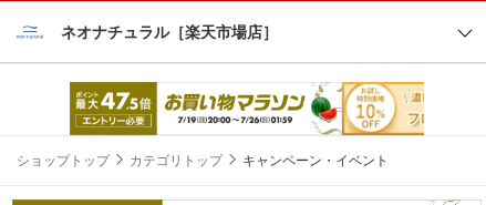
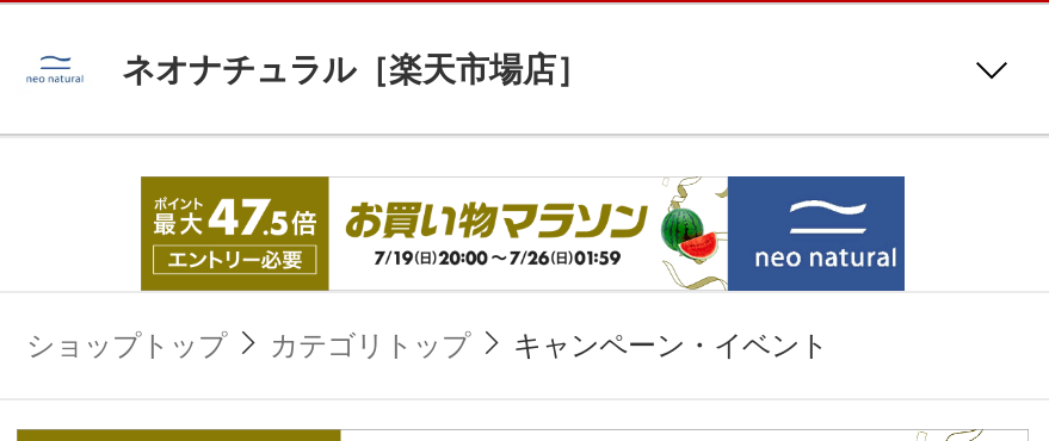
[341,81,425,136] [image] -> [726,174,907,293] [image]

